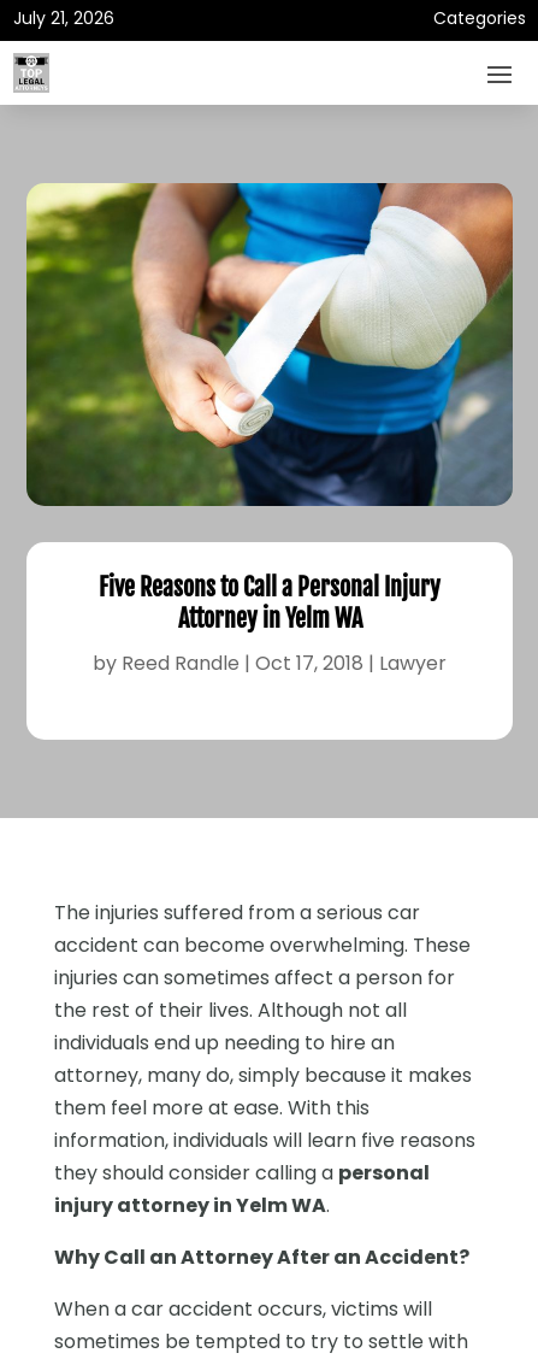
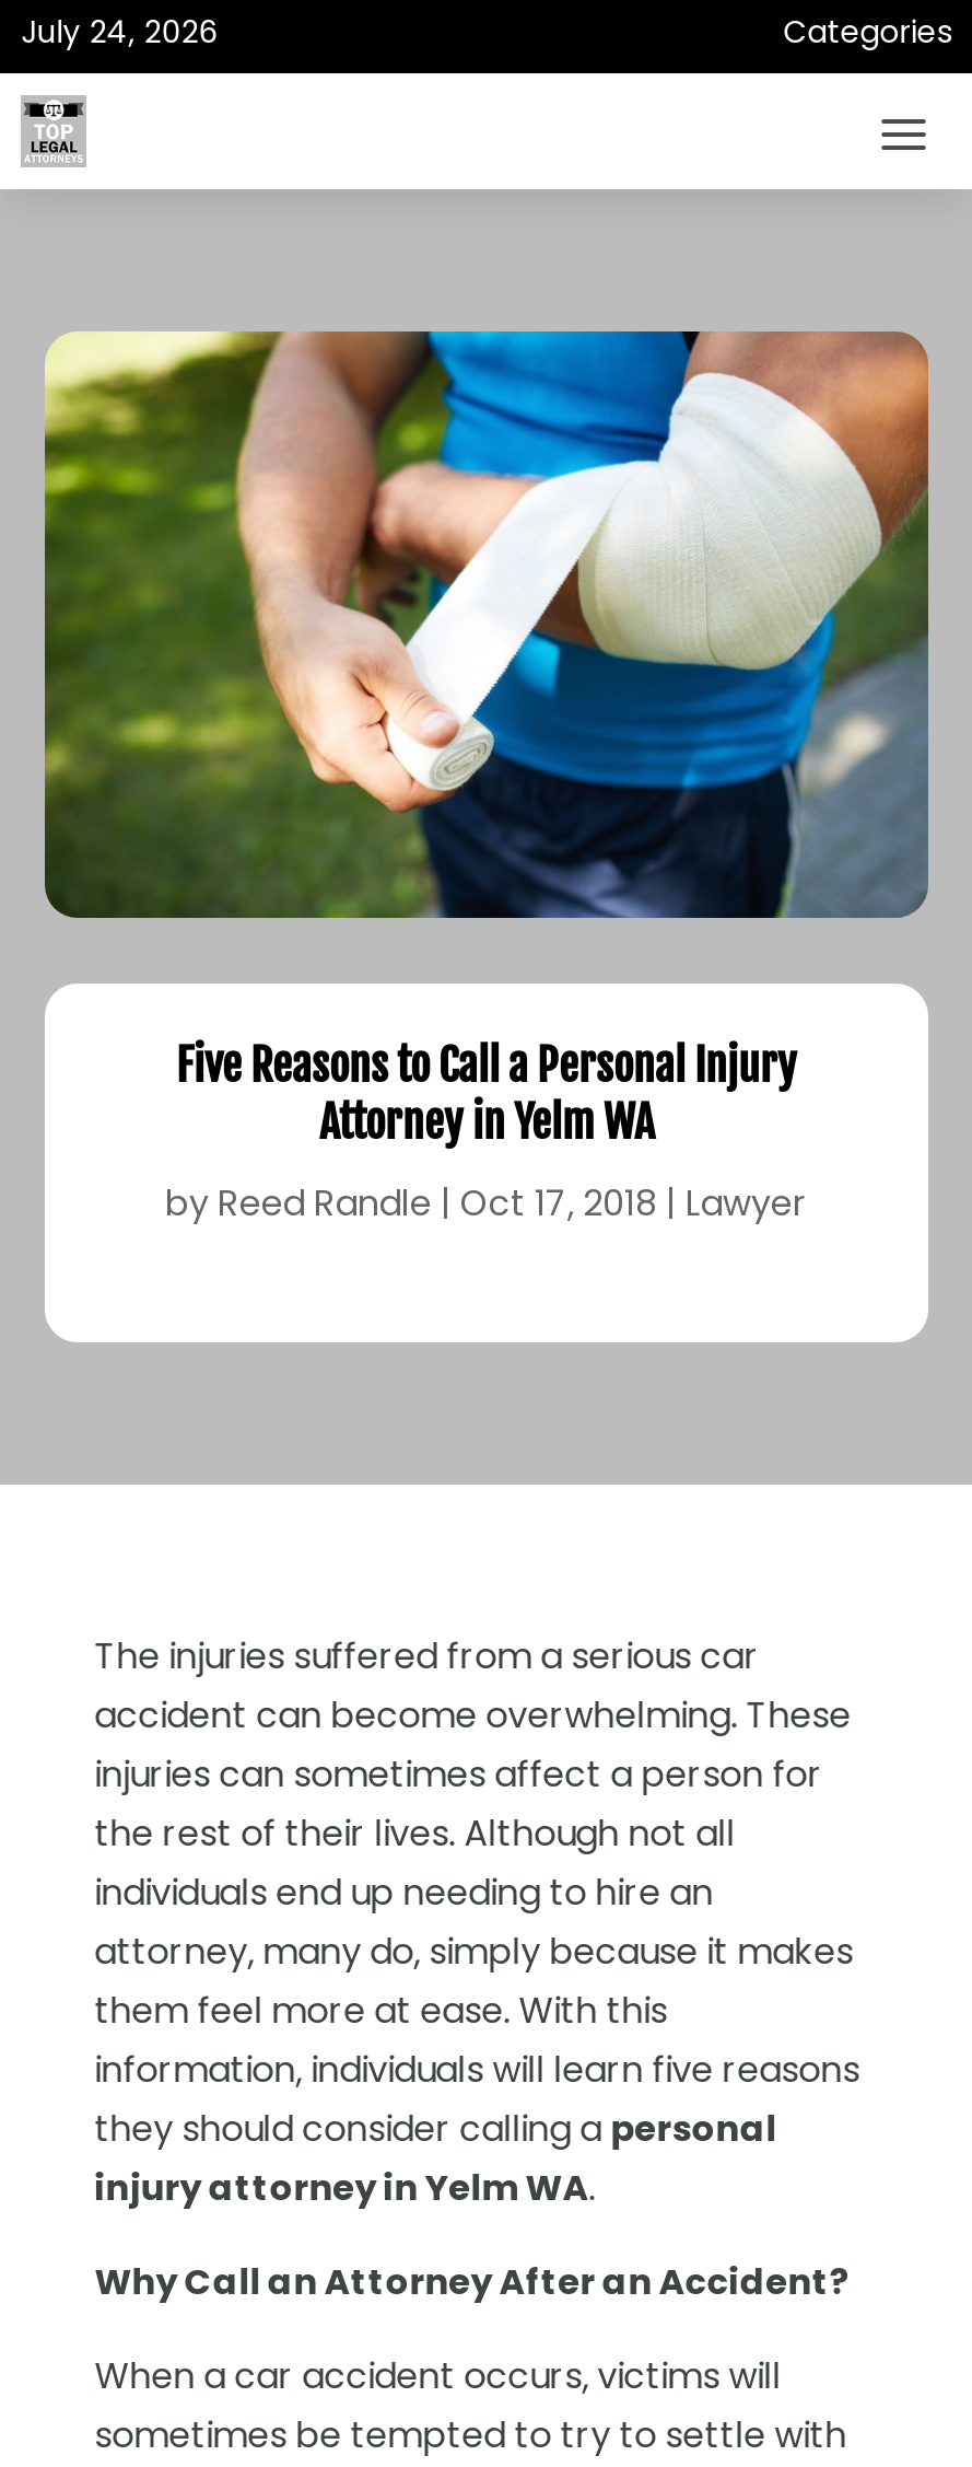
[13,6,115,30] July 21, 2026 -> [21,10,218,54] July 24, 2026

